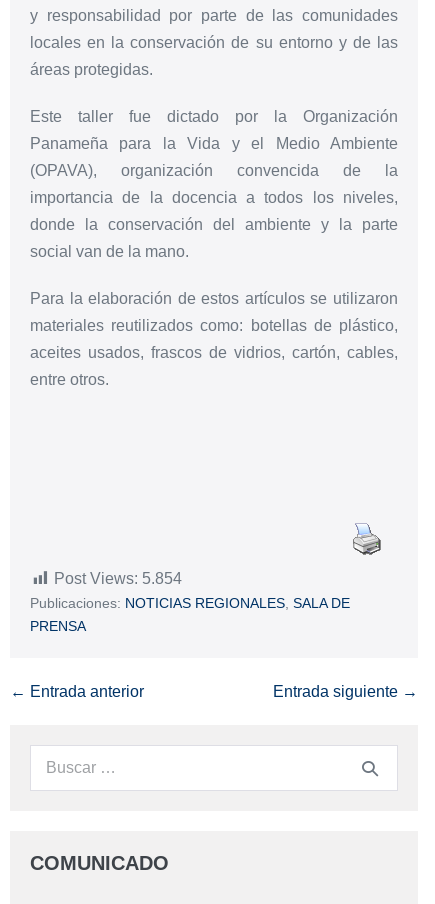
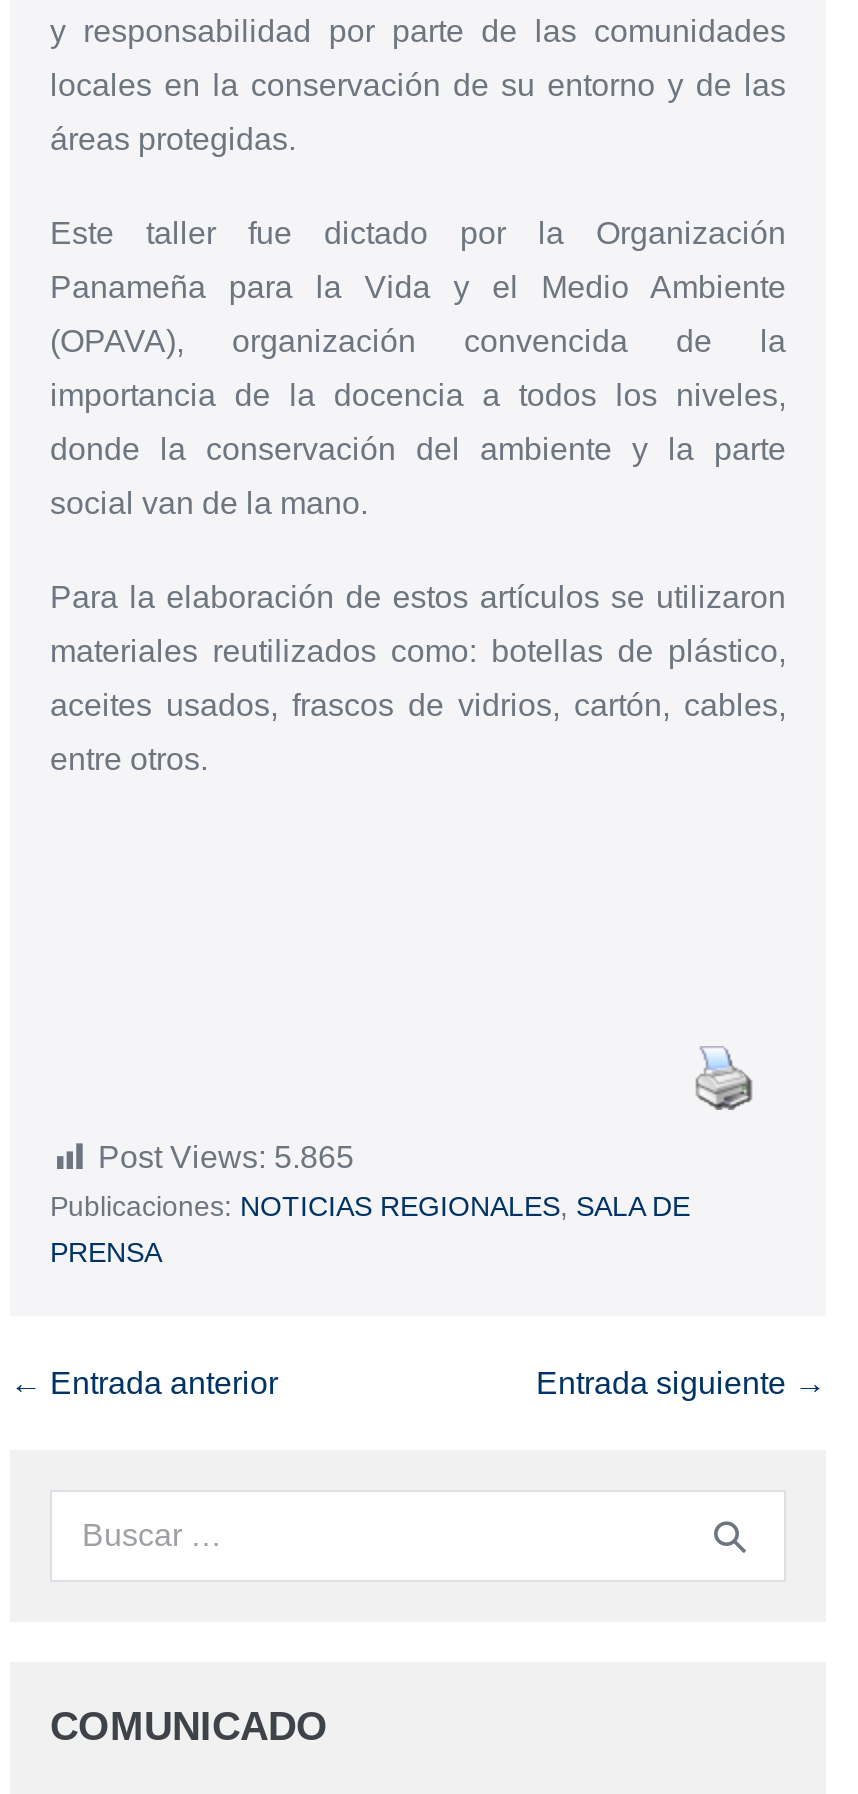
[54,570,182,587] Post Views: 5.854 -> [98,1140,354,1174] Post Views: 5.865

